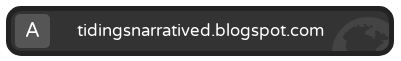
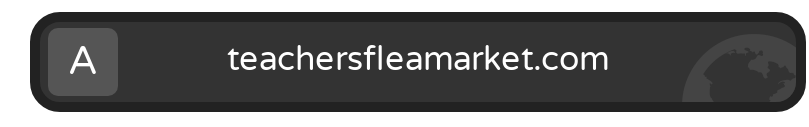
[76,20,323,40] tidingsnarratived.blogspot.com -> [227,41,609,81] teachersfleamarket.com

